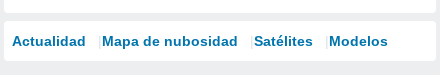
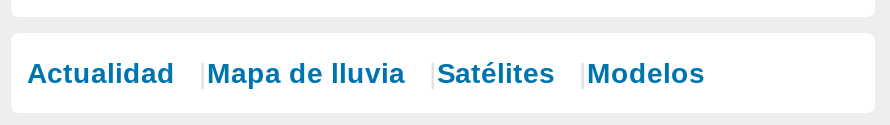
[102,33,238,49] Mapa de nubosidad -> [207,57,405,89] Mapa de lluvia

